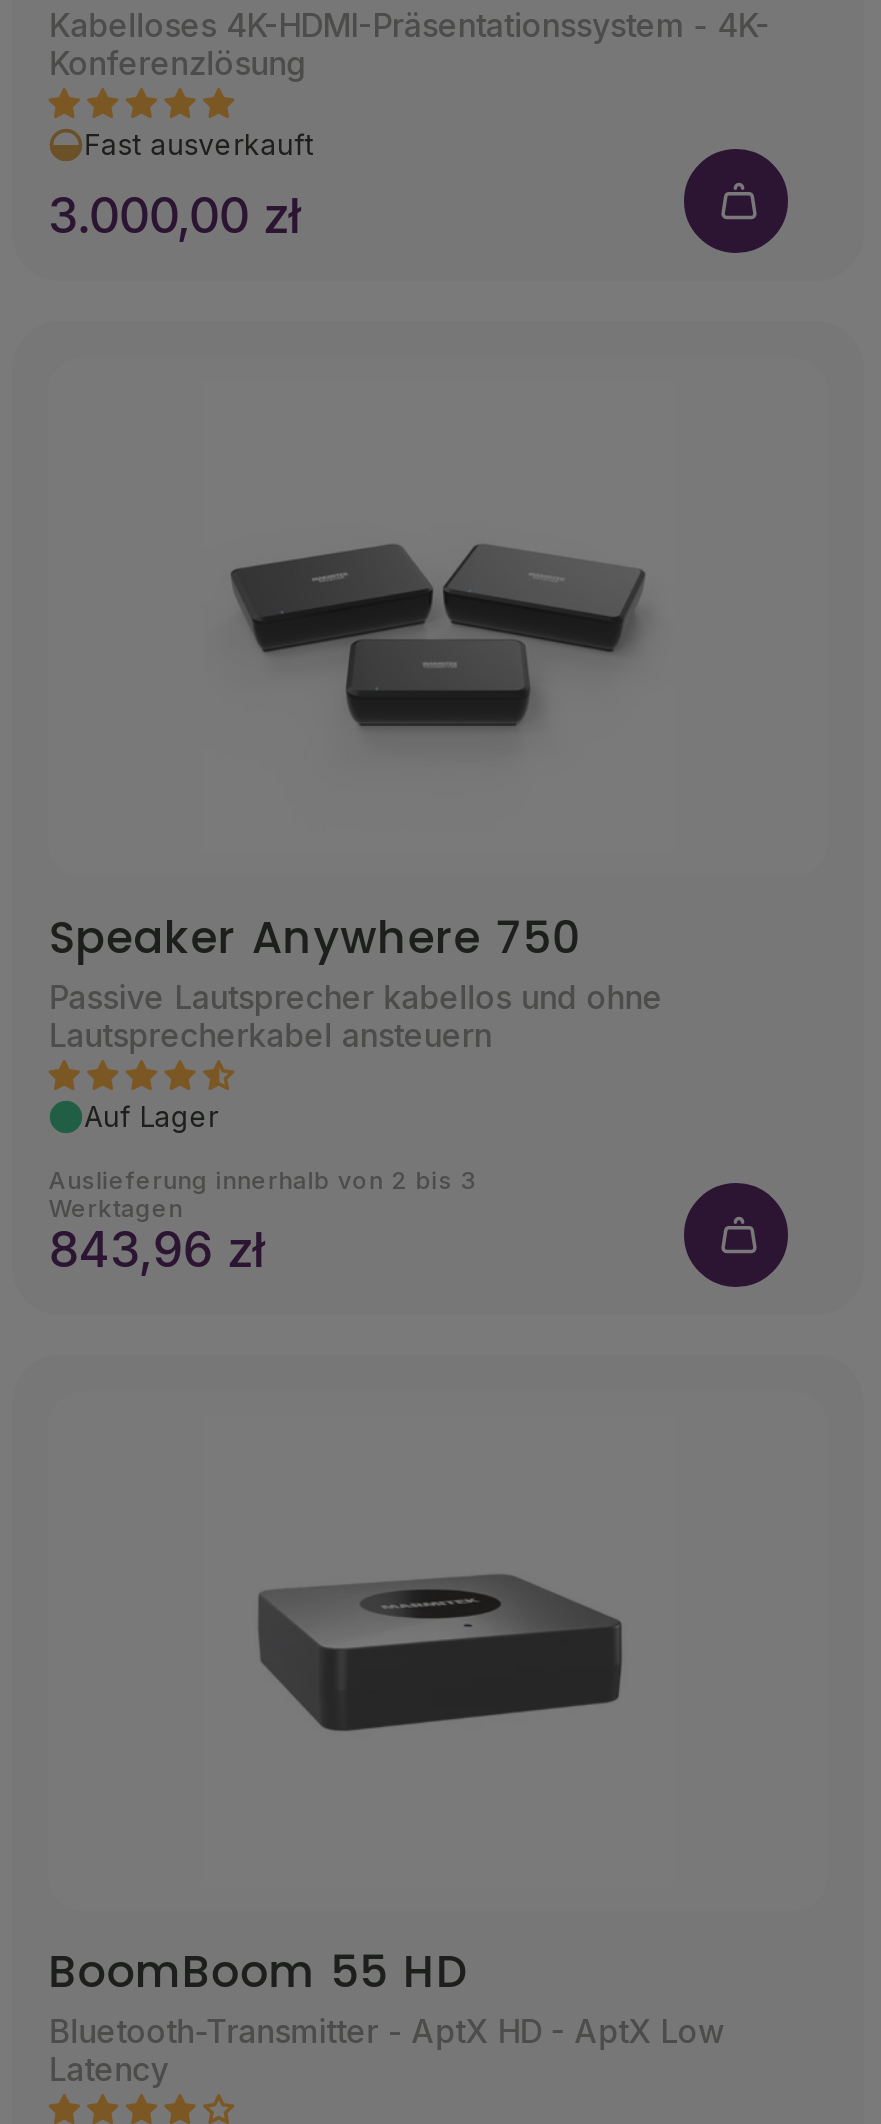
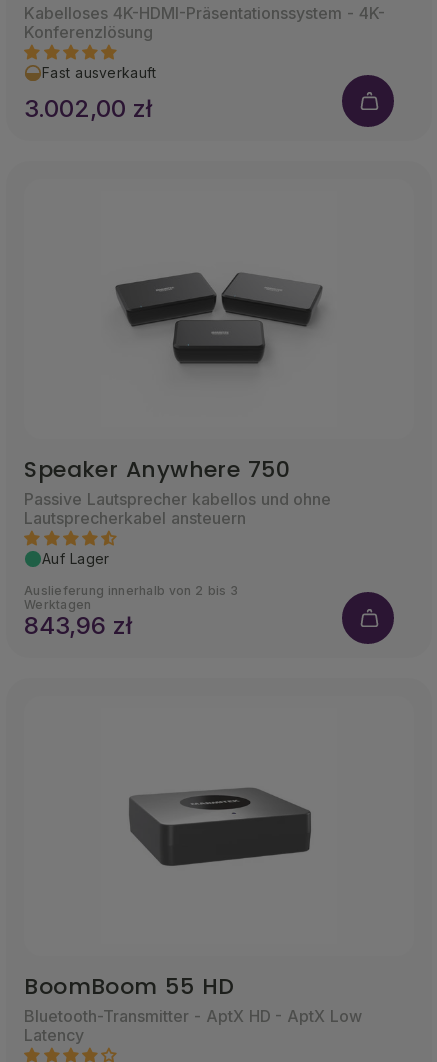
[48,188,301,246] 3.000,00 zł -> [24,94,152,123] 3.002,00 zł

